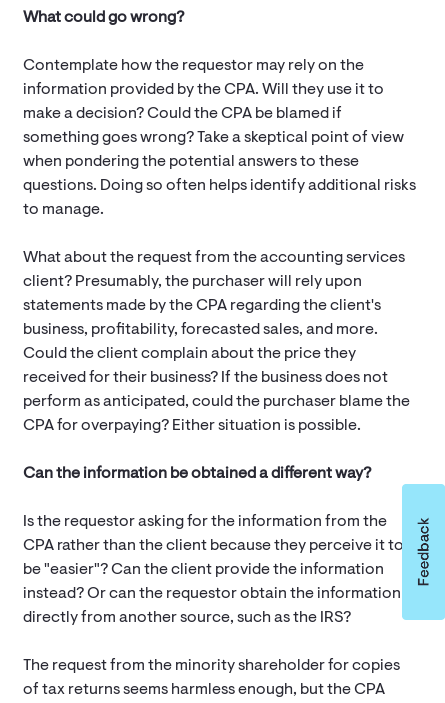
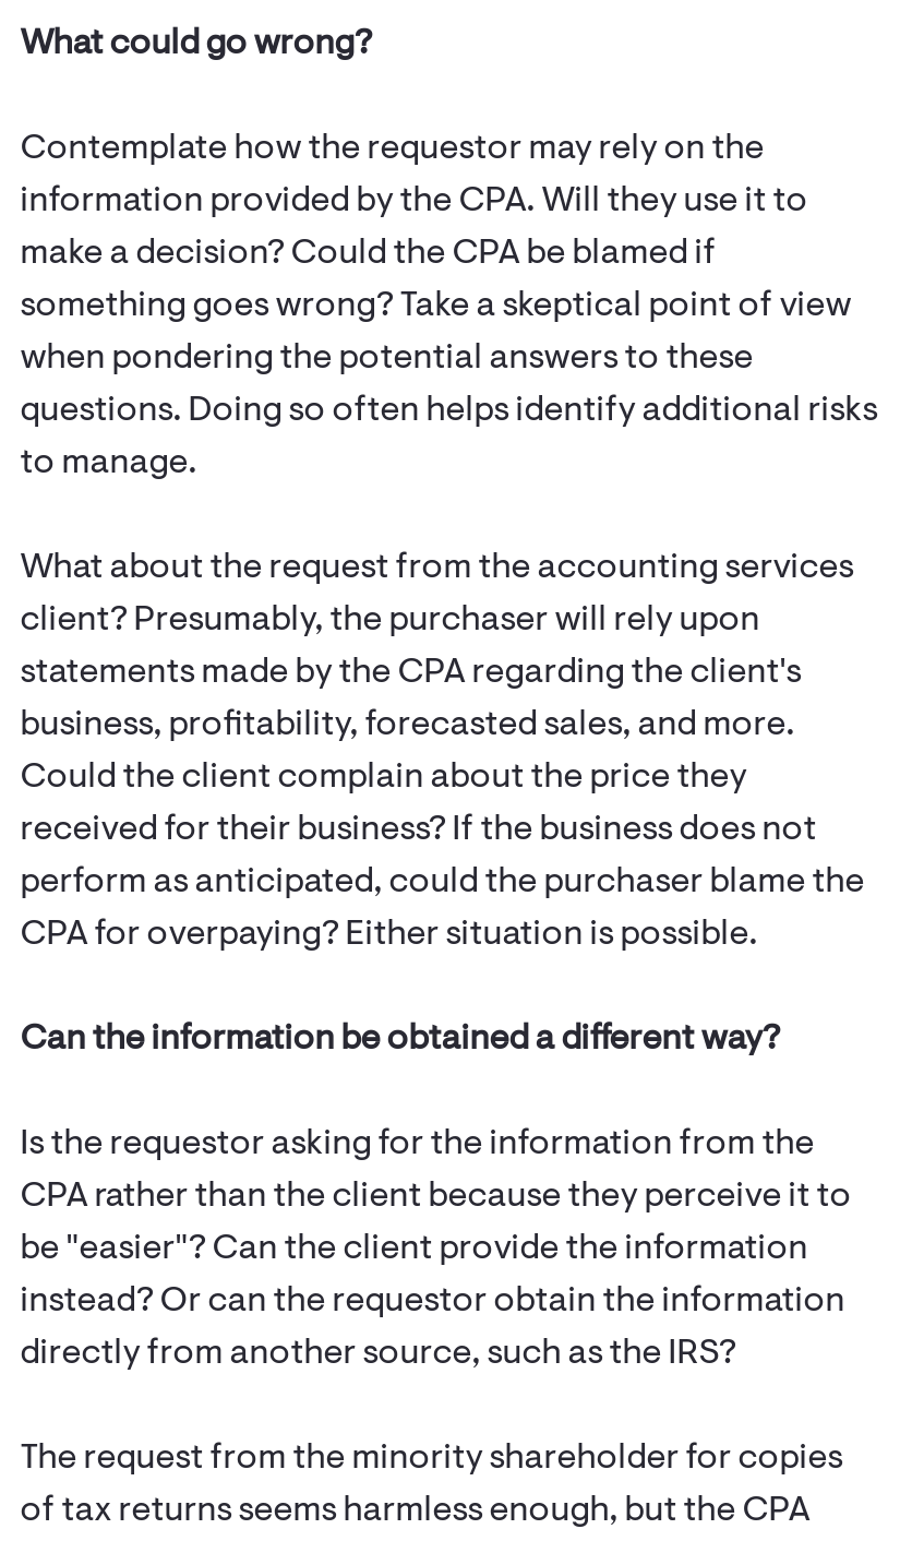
[401,483,442,621] [image] -> none

